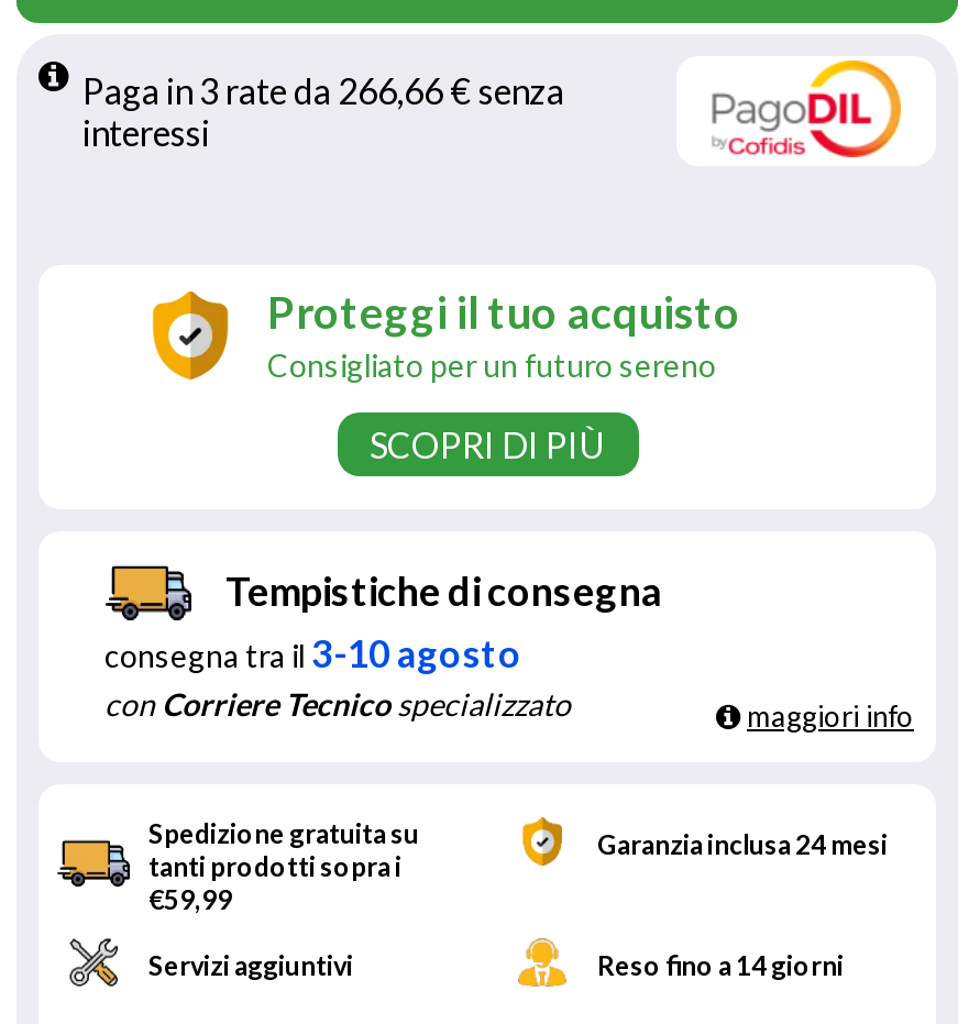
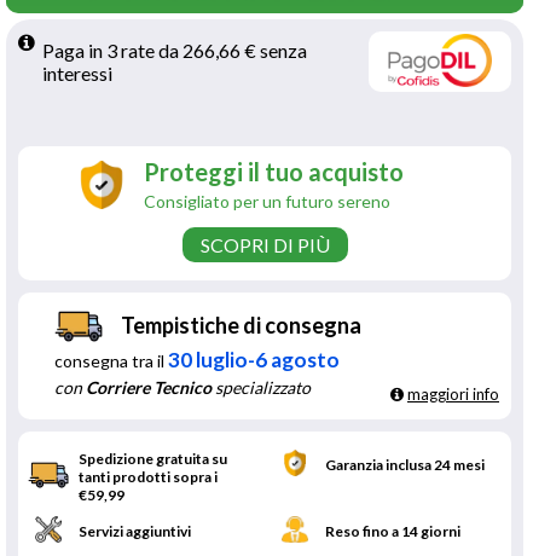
[104,630,522,676] consegna tra il 3-10 agosto -> [54,347,340,372] consegna tra il 30 luglio-6 agosto

